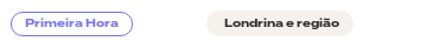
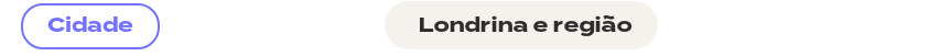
[25,15,119,32] Primeira Hora -> [47,10,133,41] Cidade

